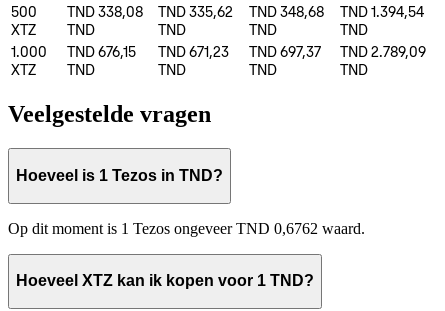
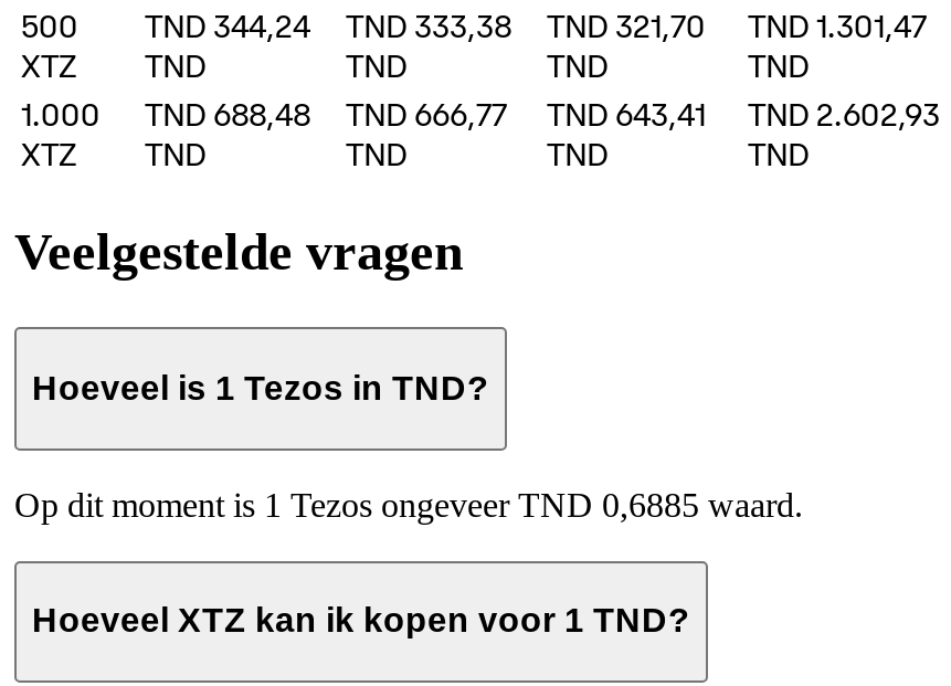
[67,2,143,20] TND 338,08 -> [145,6,310,45] TND 344,24
[158,2,233,20] TND 335,62 -> [346,6,511,45] TND 333,38
[249,2,324,20] TND 348,68 -> [547,6,706,45] TND 321,70
[340,2,424,20] TND 1.394,54 -> [748,6,927,45] TND 1.301,47
[67,42,136,60] TND 676,15 -> [145,94,310,134] TND 688,48
[158,42,229,60] TND 671,23 -> [346,94,507,134] TND 666,77
[249,42,321,60] TND 697,37 -> [547,94,706,134] TND 643,41
[340,42,426,60] TND 2.789,09 -> [748,94,940,134] TND 2.602,93
[8,219,365,236] Op dit moment is 1 Tezos ongeveer TND 0,6762 waard. -> [14,485,803,523] Op dit moment is 1 Tezos ongeveer TND 0,6885 waard.

